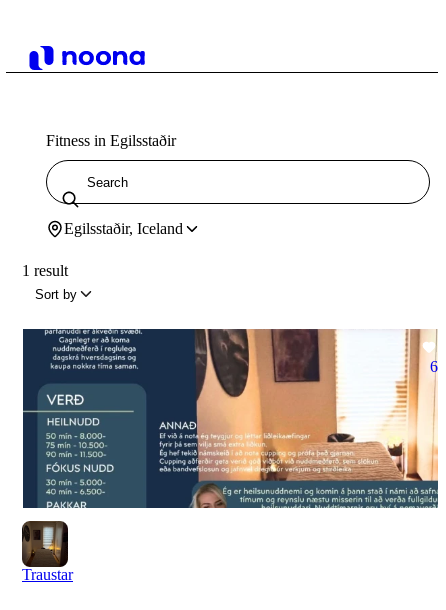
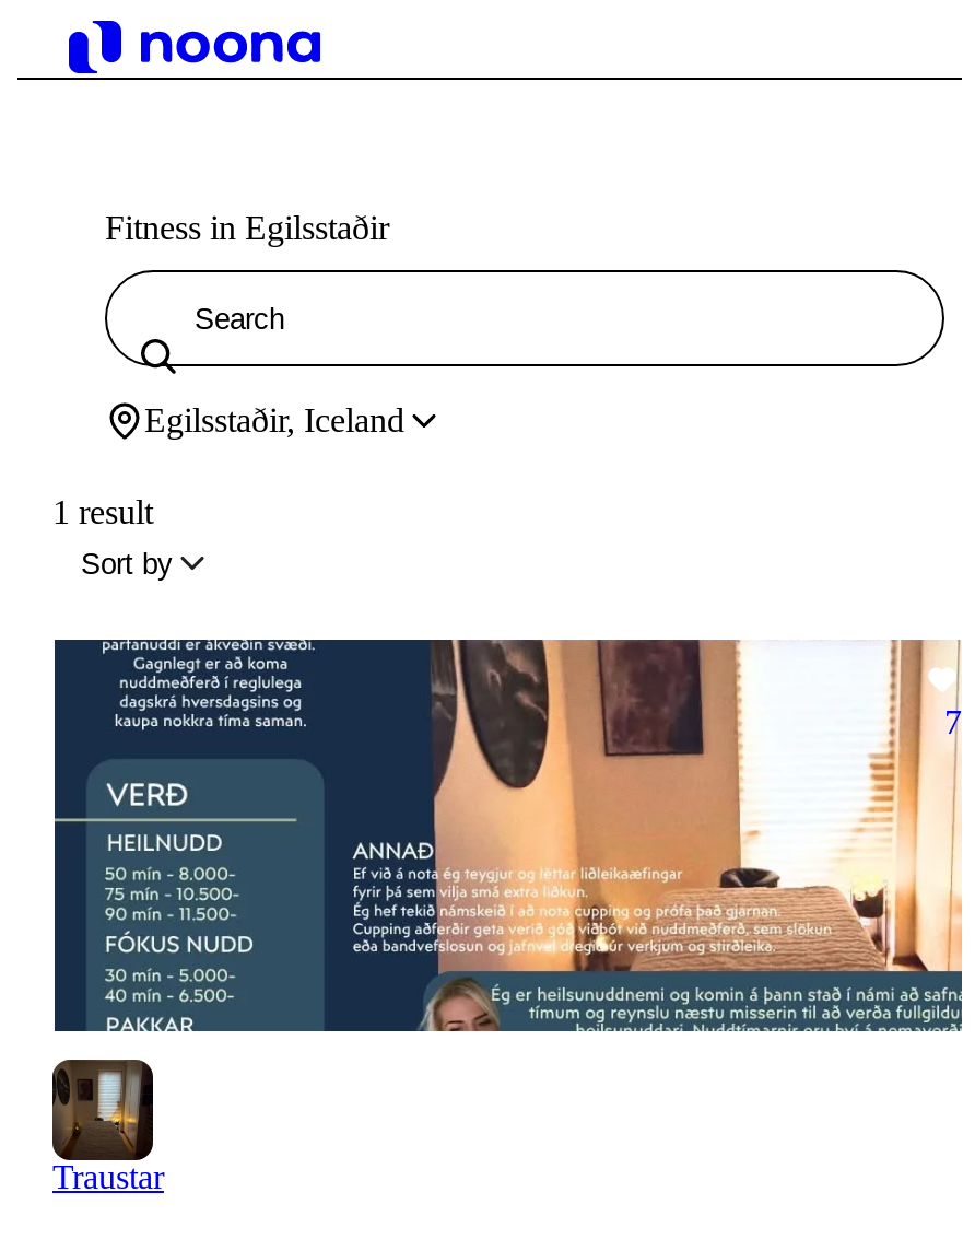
[430,358,438,375] 6 -> [944,704,962,741] 7

